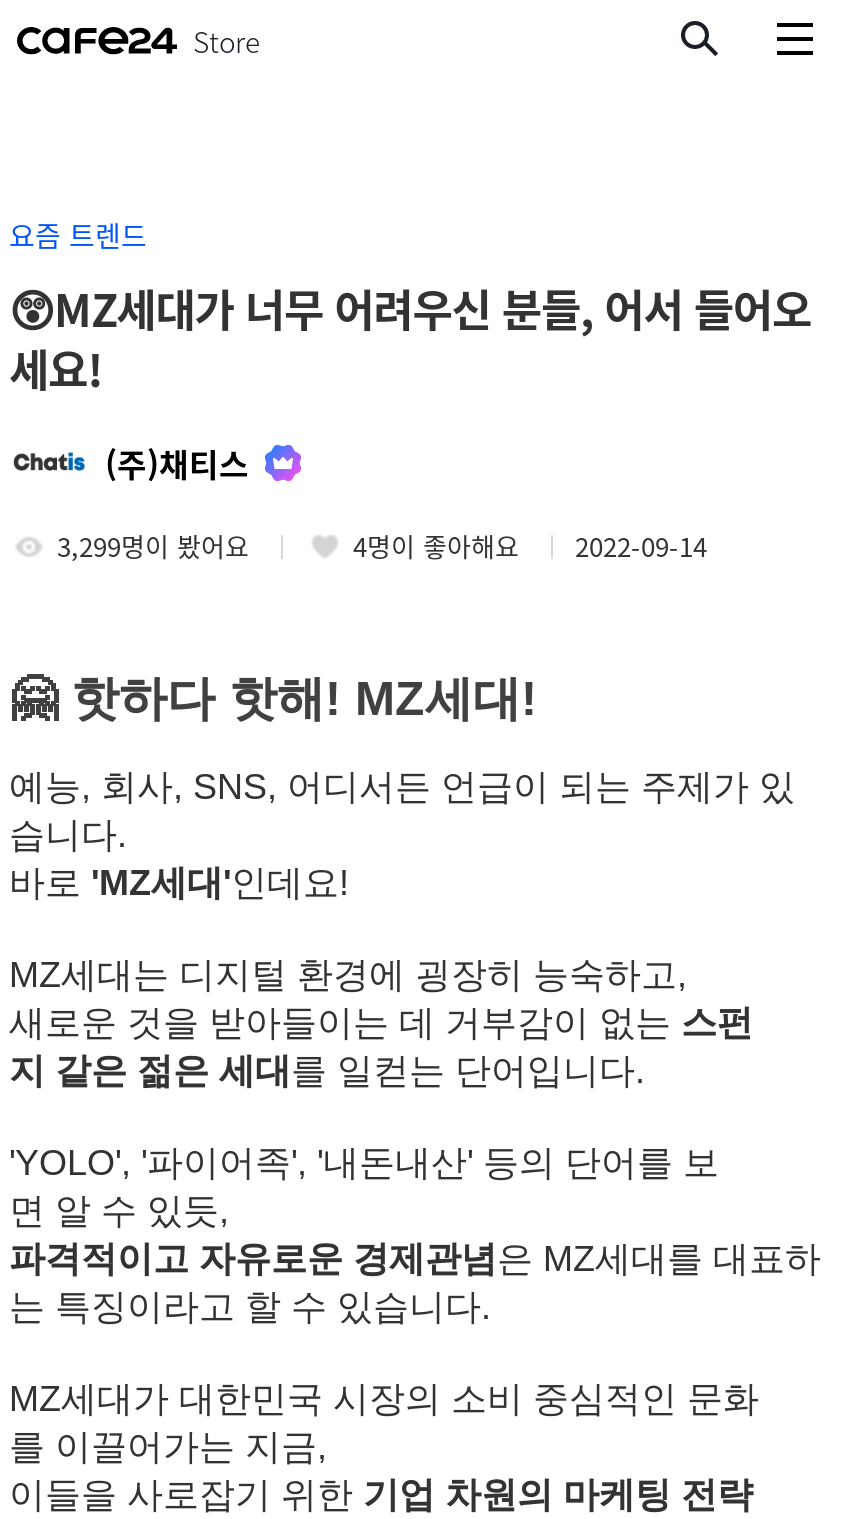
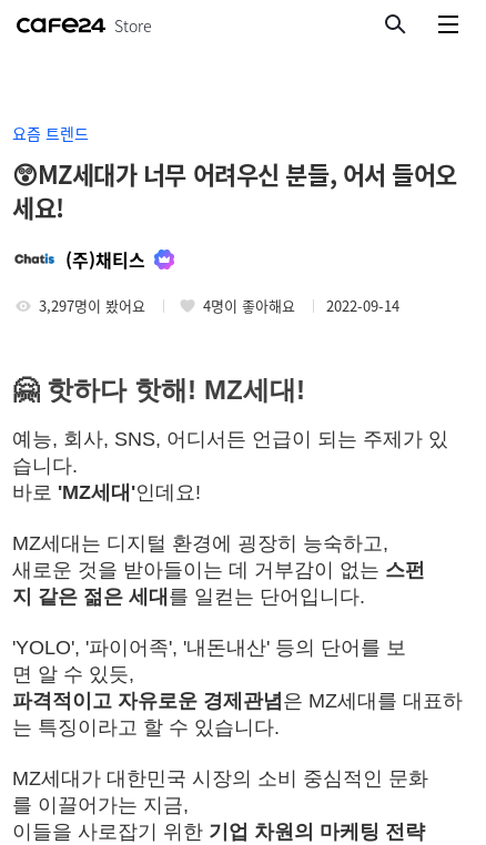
[57,527,249,565] 3,299명이 봤어요 -> [39,295,145,316] 3,297명이 봤어요

